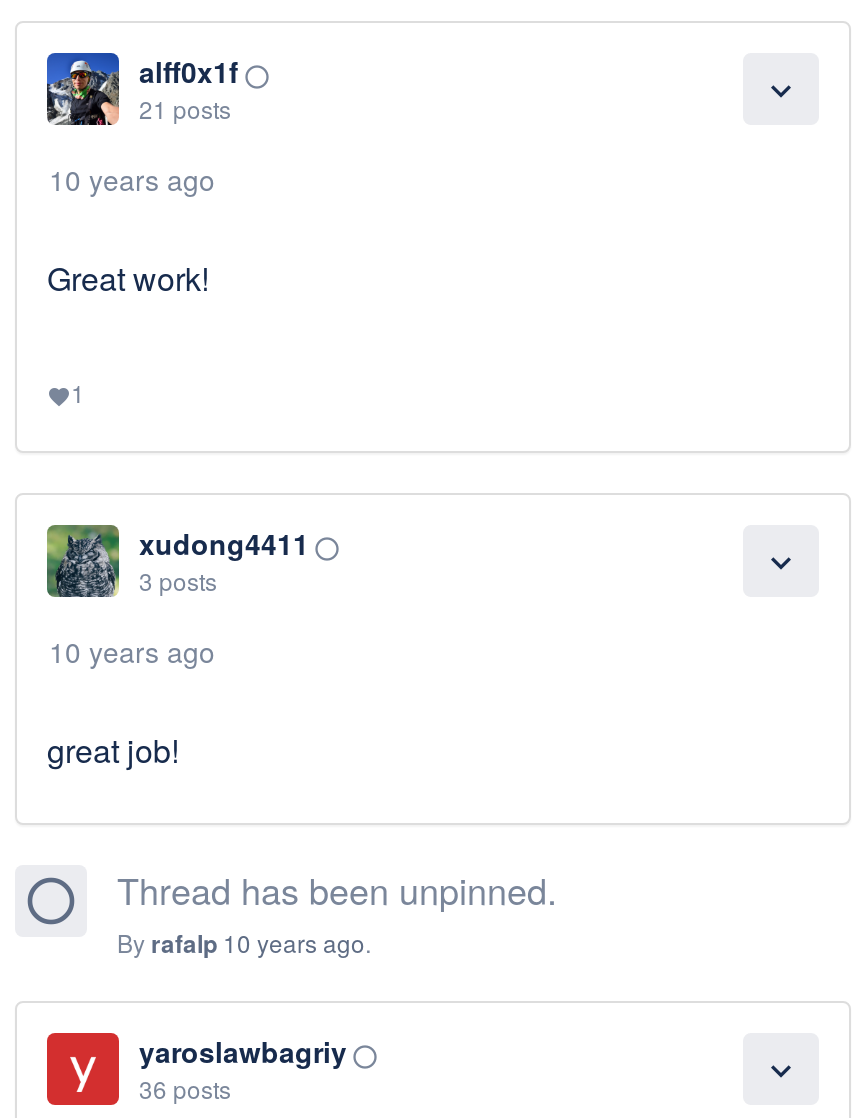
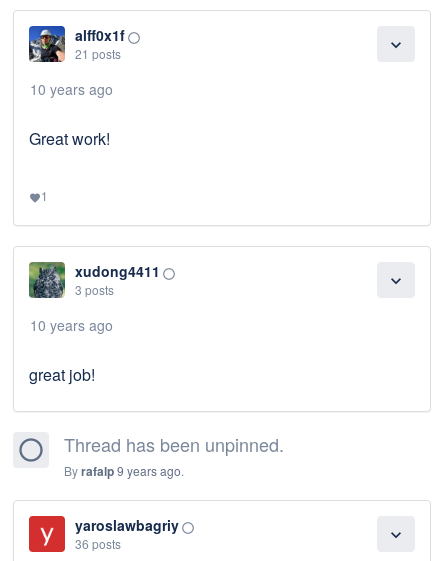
[117,926,371,962] By rafalp 10 years ago. -> [64,462,184,480] By rafalp 9 years ago.

